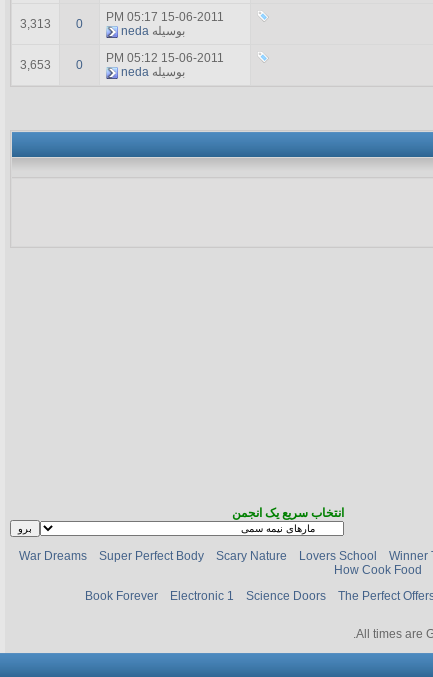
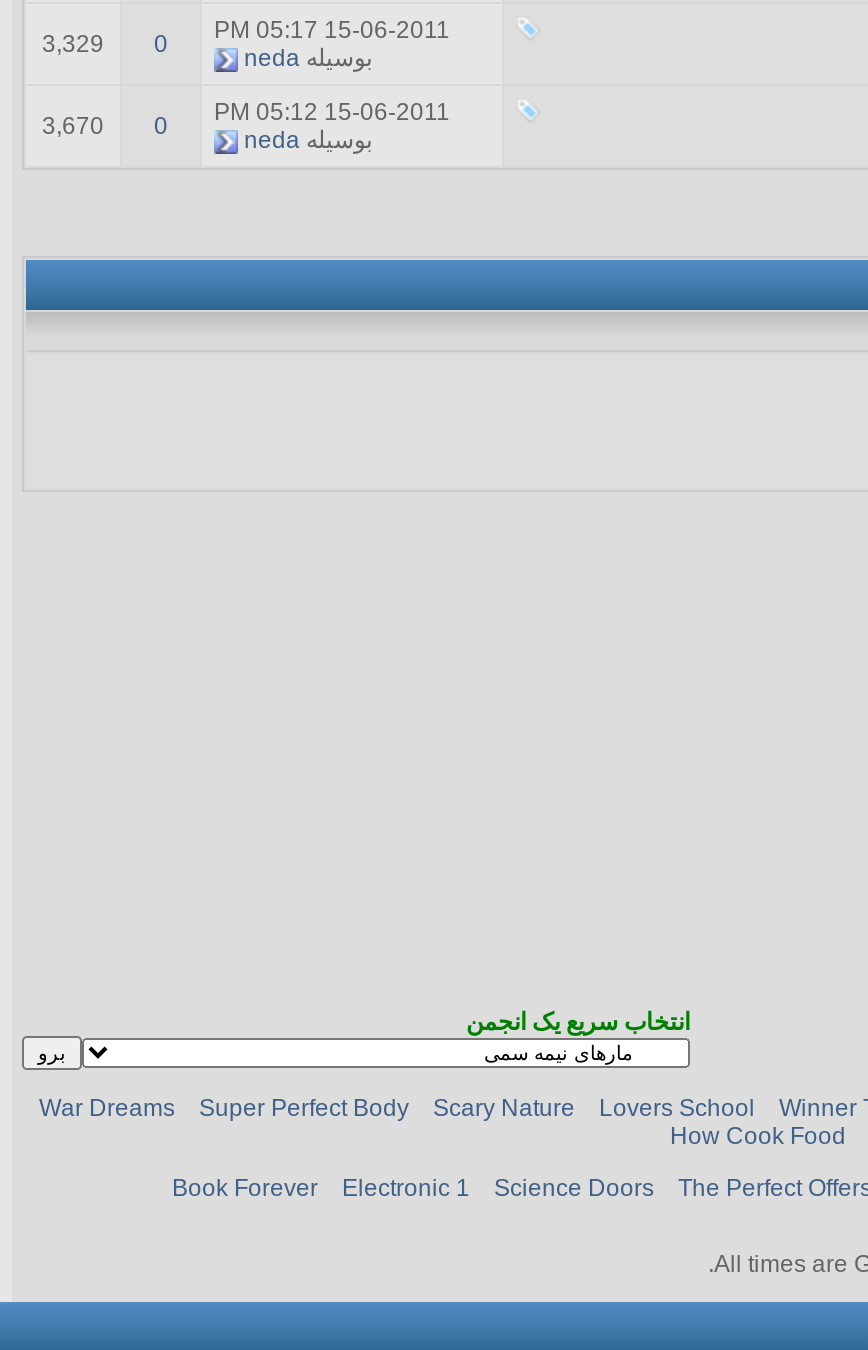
[20,17,83,31] 3,313 0 -> [42,29,168,57] 3,329 0
[20,58,83,72] 3,653 0 -> [42,111,168,139] 3,670 0

